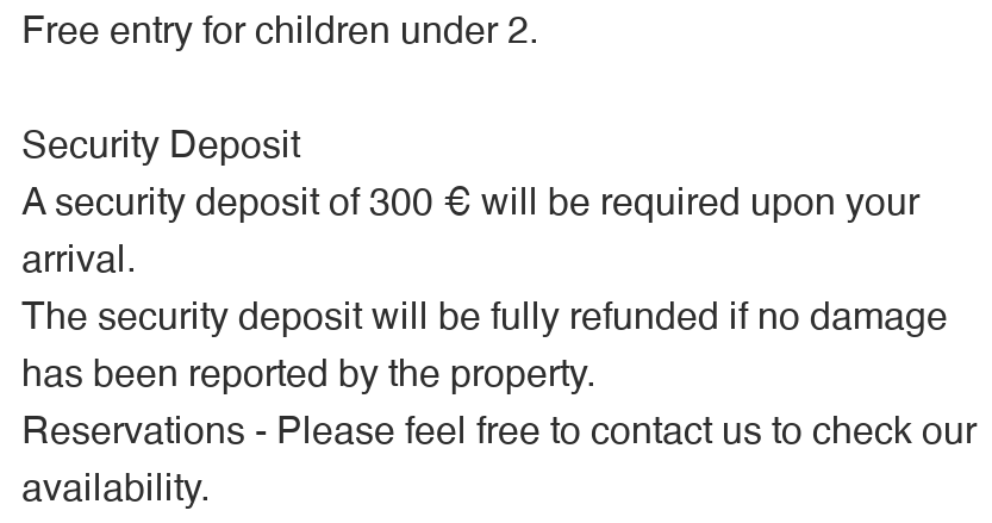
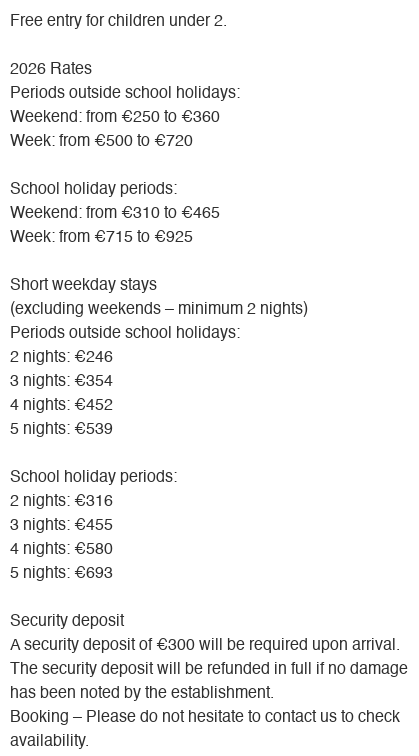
[21,130,977,454] Security Deposit | A security deposit of 300 € will be required upon your | arrival. | The security deposit will be fully refunded if no damage | has been reported by the property. | Reservations - Please feel free to contact us to check our -> [10,62,408,726] 2026 Rates | Periods outside school holidays: | Weekend: from €250 to €360 | Week: from €500 to €720 | School holiday periods: | Weekend: from €310 to €465 | Week: from €715 to €925 | Short weekday stays | (excluding weekends – minimum 2 nights) | Periods outside school holidays: | 2 nights: €246 | 3 nights: €354 | 4 nights: €452 | 5 nights: €539 | School holiday periods: | 2 nights: €316 | 3 nights: €455 | 4 nights: €580 | 5 nights: €693 | Security deposit | A security deposit of €300 will be required upon arrival. | The security deposit will be refunded in full if no damage | has been noted by the establishment. | Booking – Please do not hesitate to contact us to check

